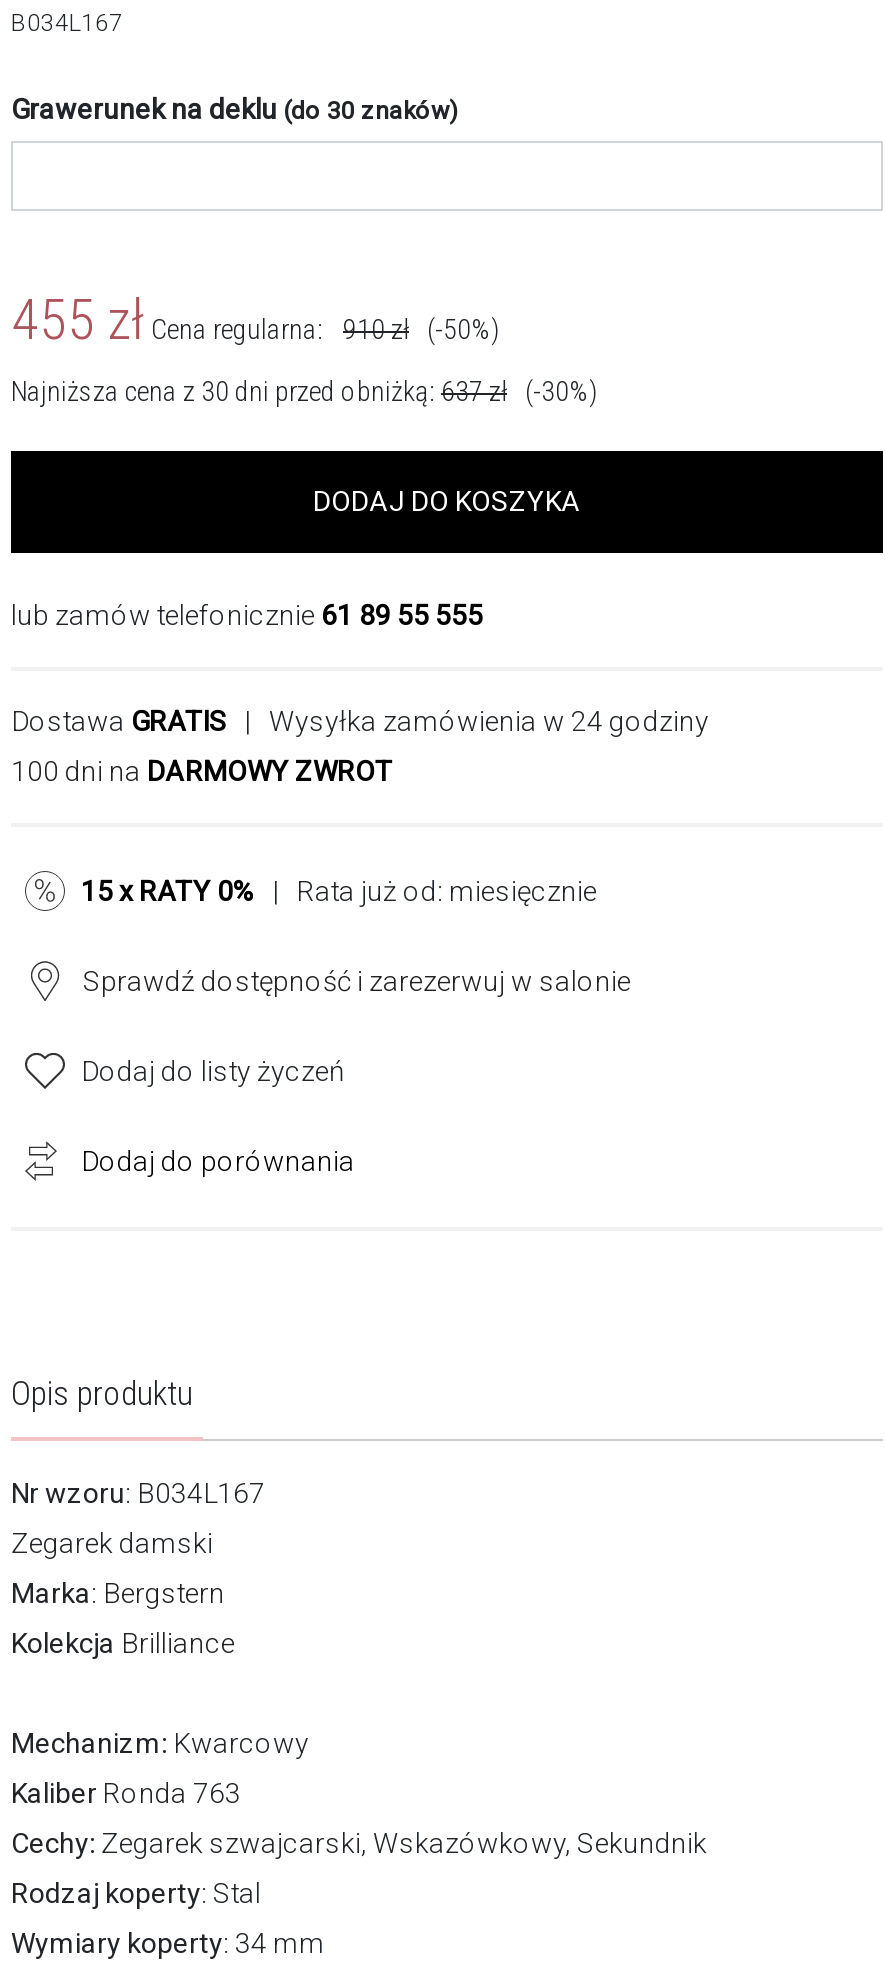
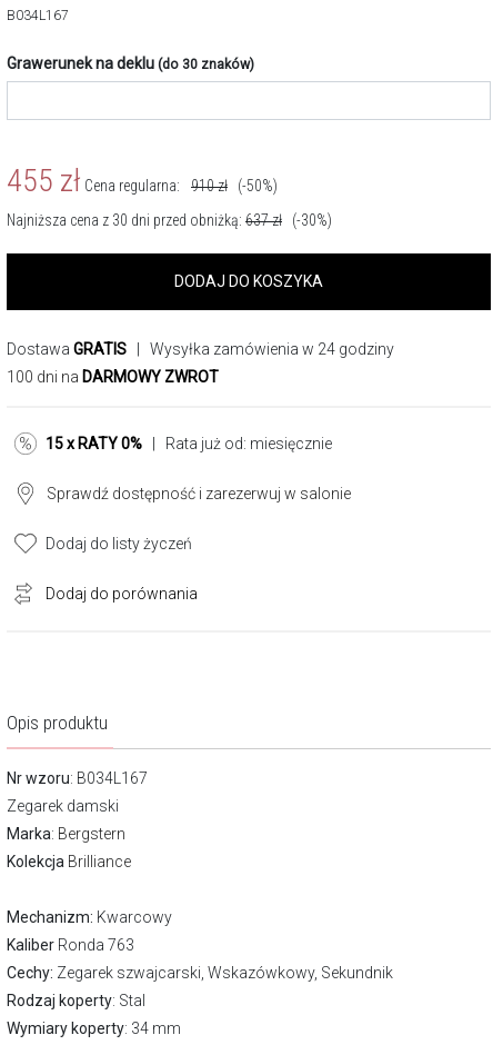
[11,599,483,631] lub zamów telefonicznie 61 89 55 555 -> none

